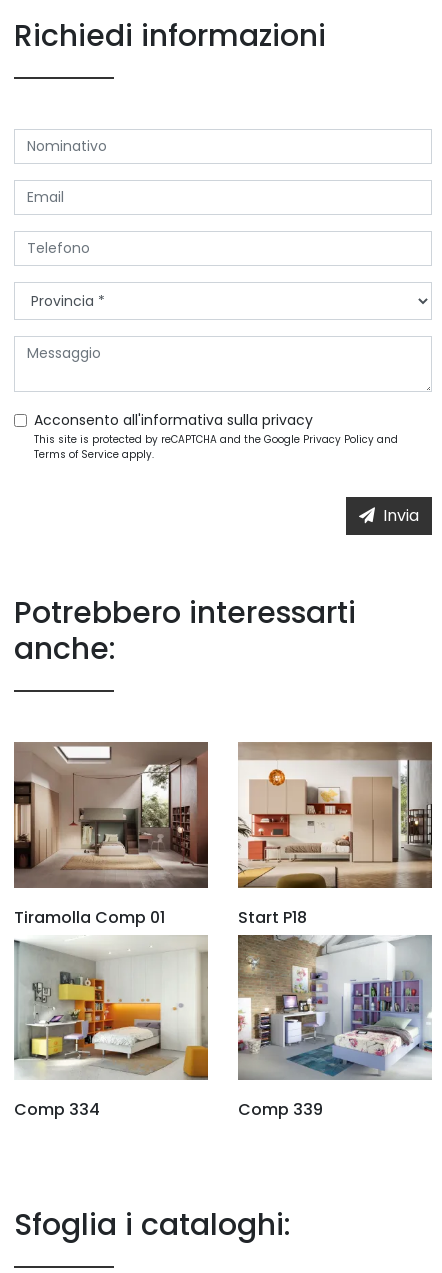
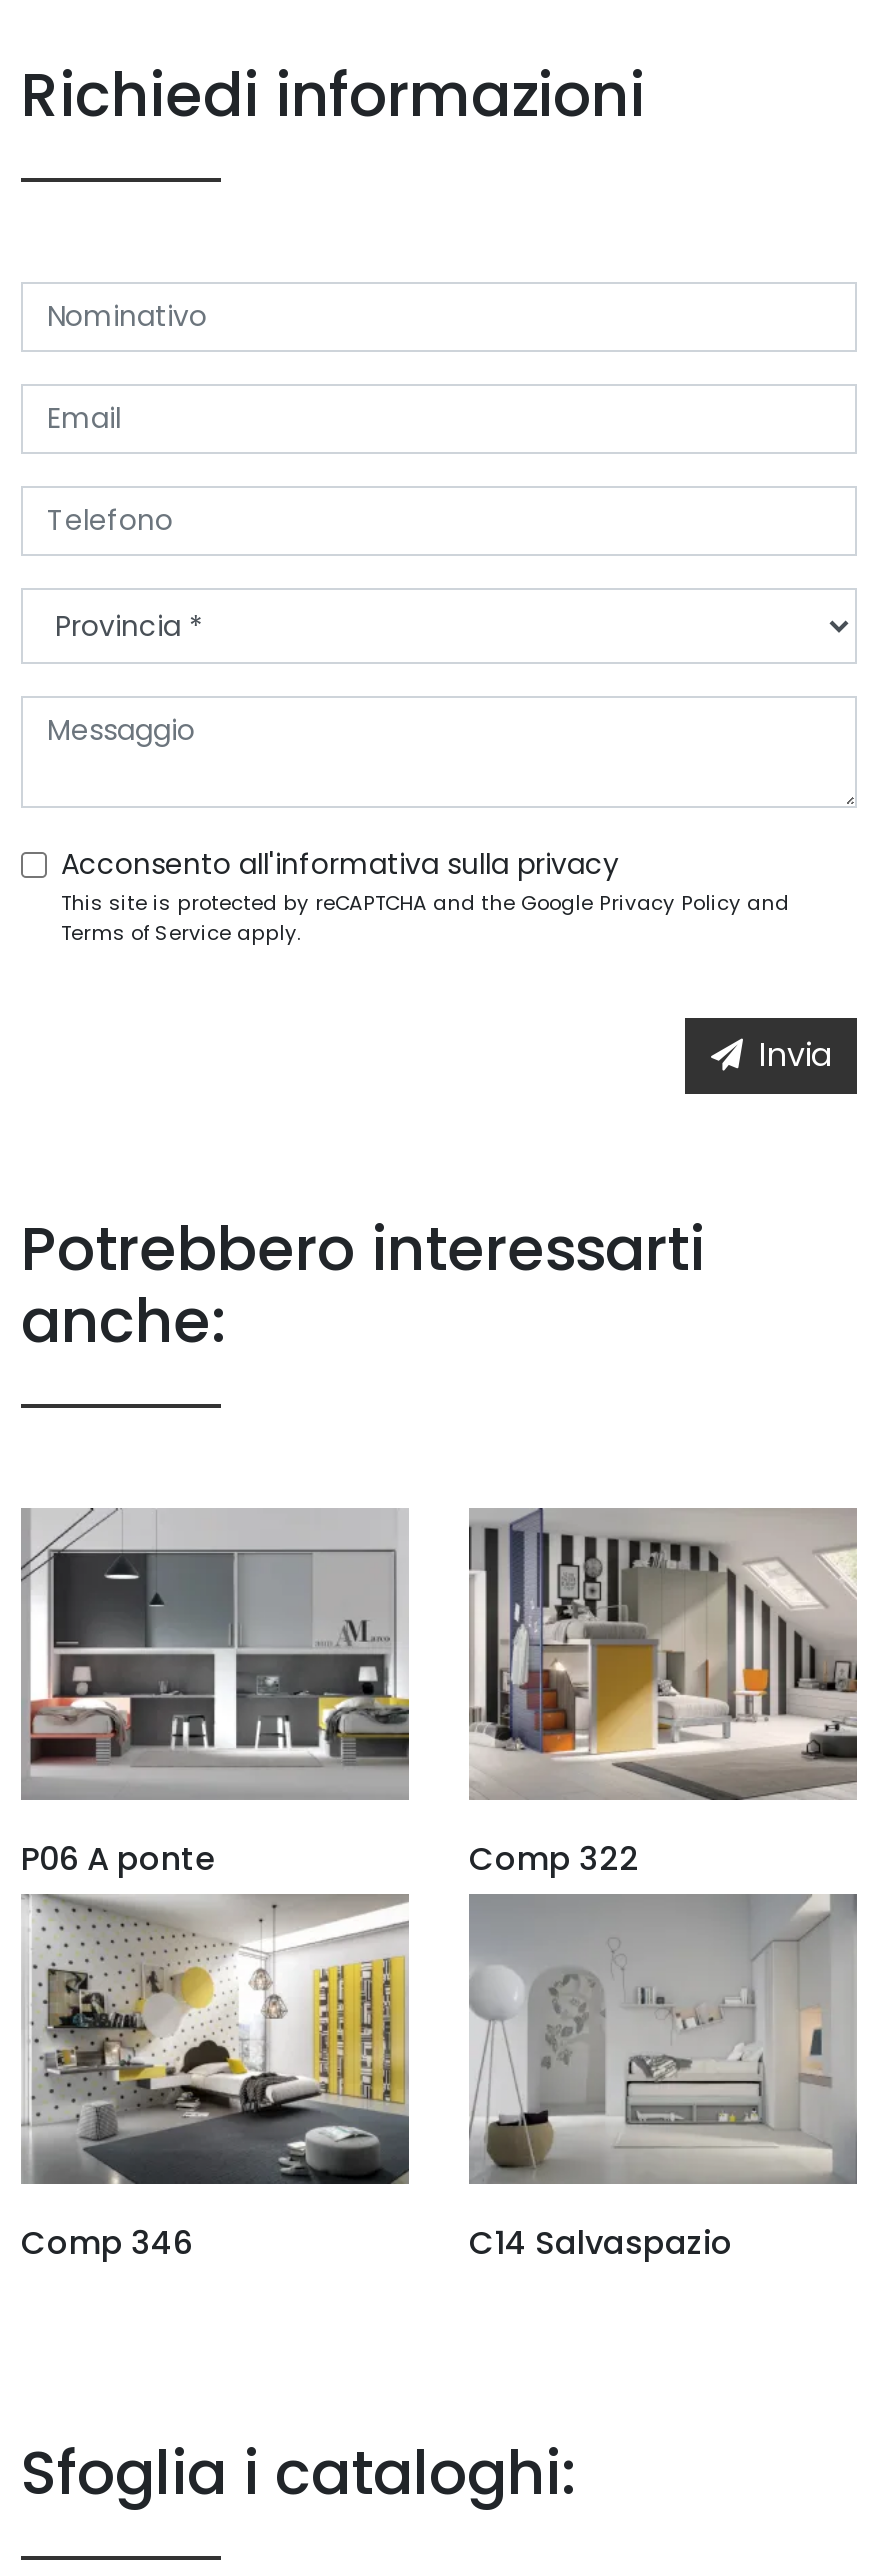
[13,742,307,929] [image] | Tiramolla Comp 01 | Start P18 -> [21,1508,639,1881] [image] | P06 A ponte | Comp 322
[238,742,433,889] [image] -> [467,1508,859,1800] [image]
[14,936,323,1121] [image] | Comp 334 | Comp 339 -> [21,1894,733,2267] [image] | Comp 346 | C14 Salvaspazio
[237,936,432,1079] [image] -> [467,1894,857,2184] [image]

